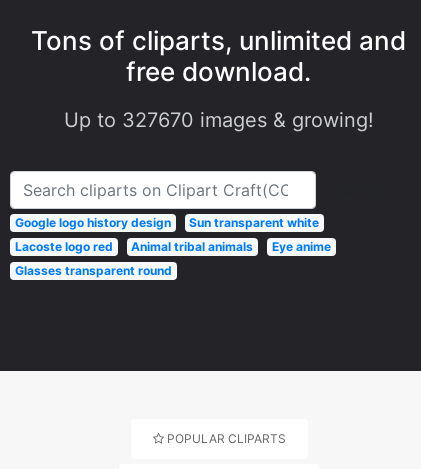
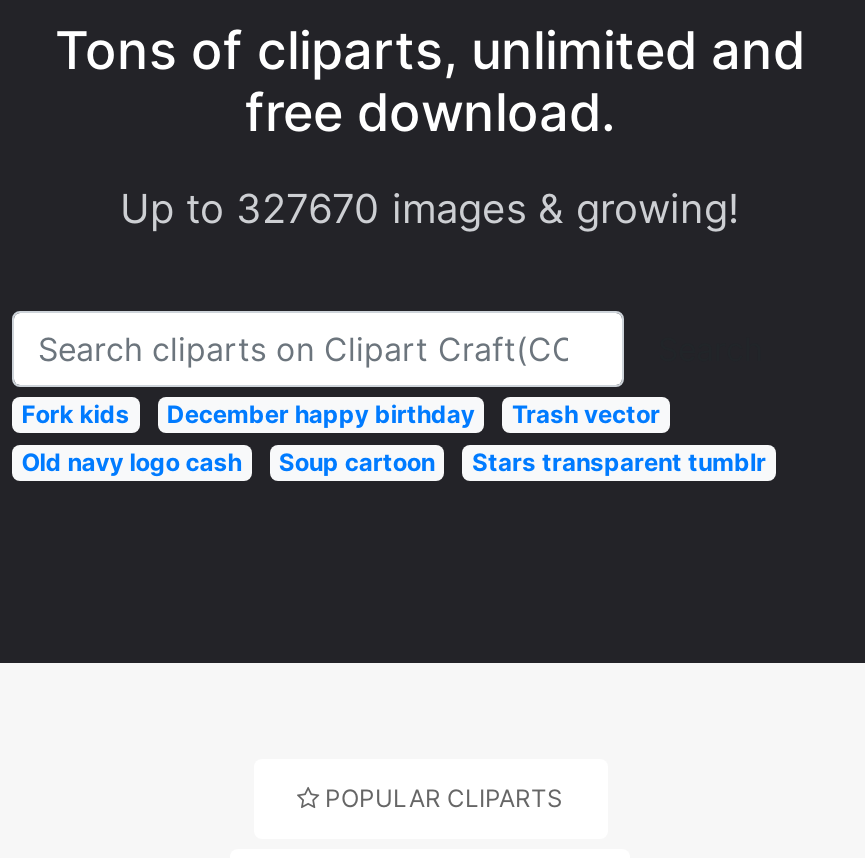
[15,215,331,278] Google logo history design | Sun transparent white | Lacoste logo red | Animal tribal animals | Eye anime | Glasses transparent round -> [22,399,766,477] Fork kids | December happy birthday | Trash vector | Old navy logo cash | Soup cartoon | Stars transparent tumblr

